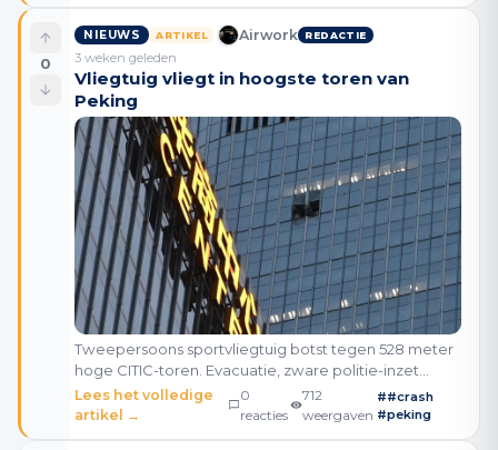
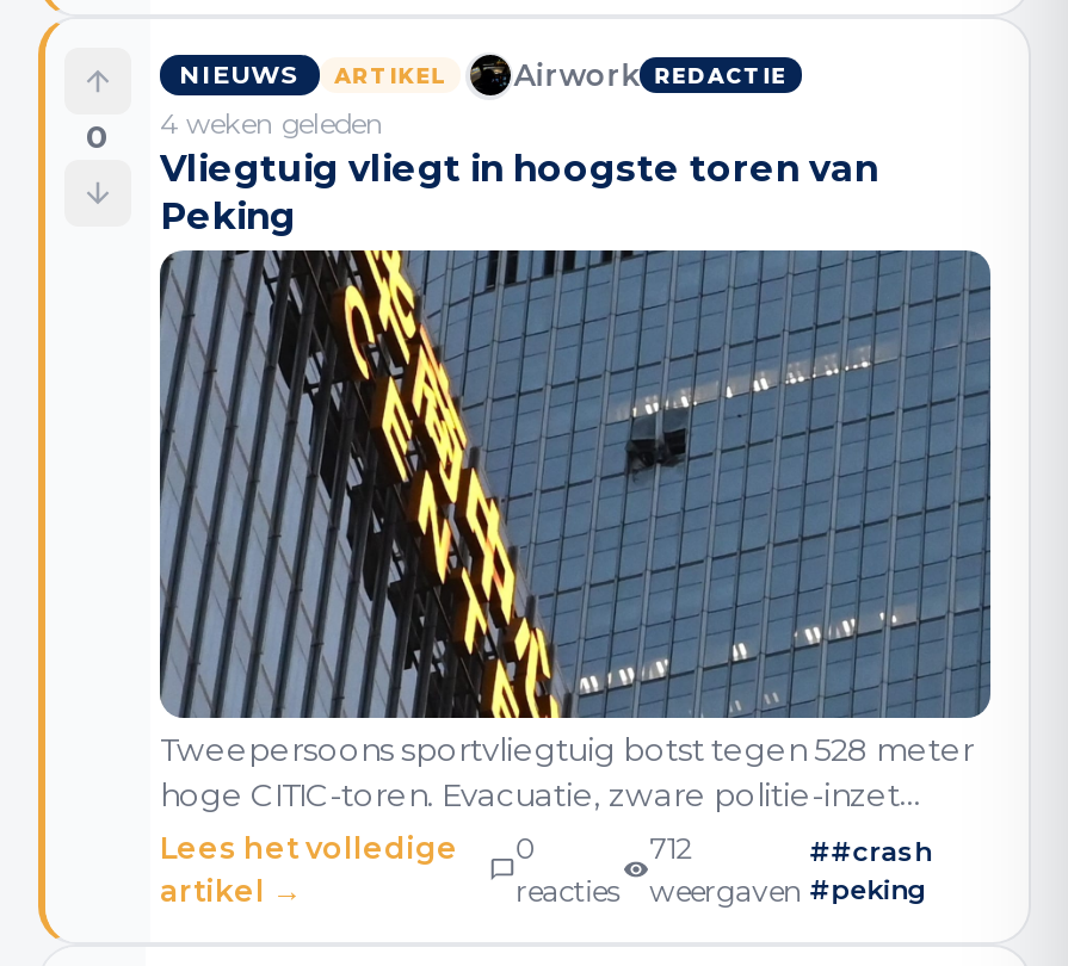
[74,50,177,65] 3 weken geleden -> [160,107,384,140] 4 weken geleden

